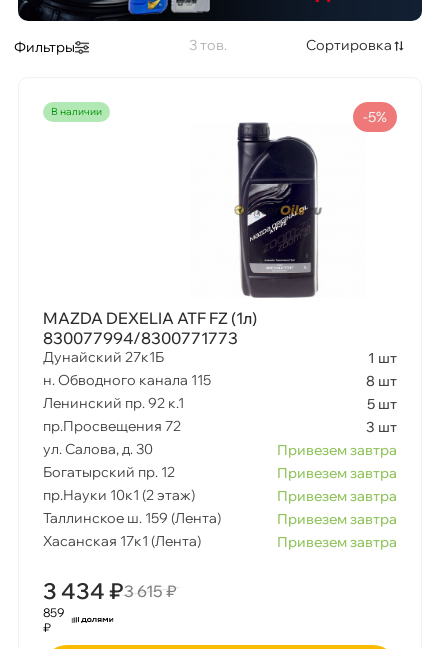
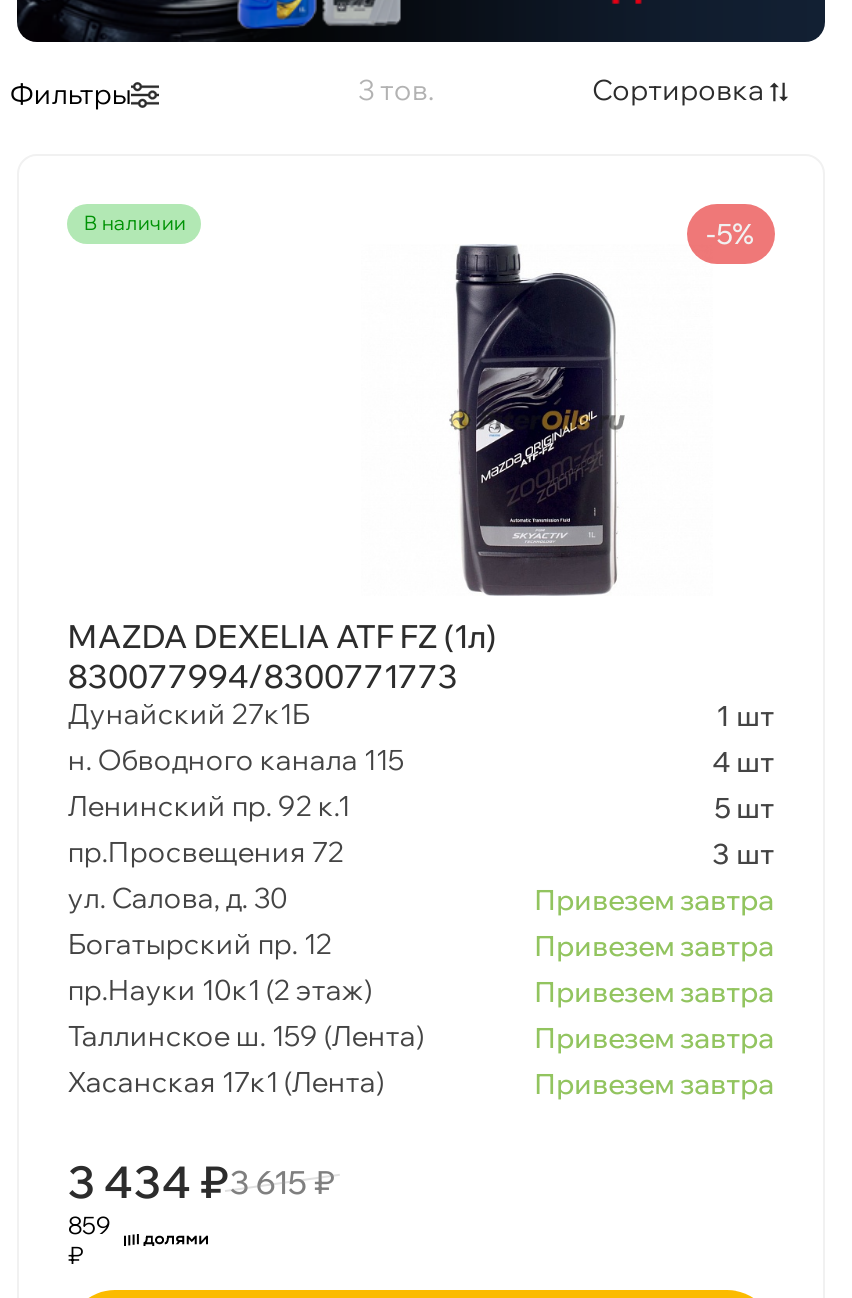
[366,372,397,390] 8 шт -> [712,743,774,779] 4 шт

